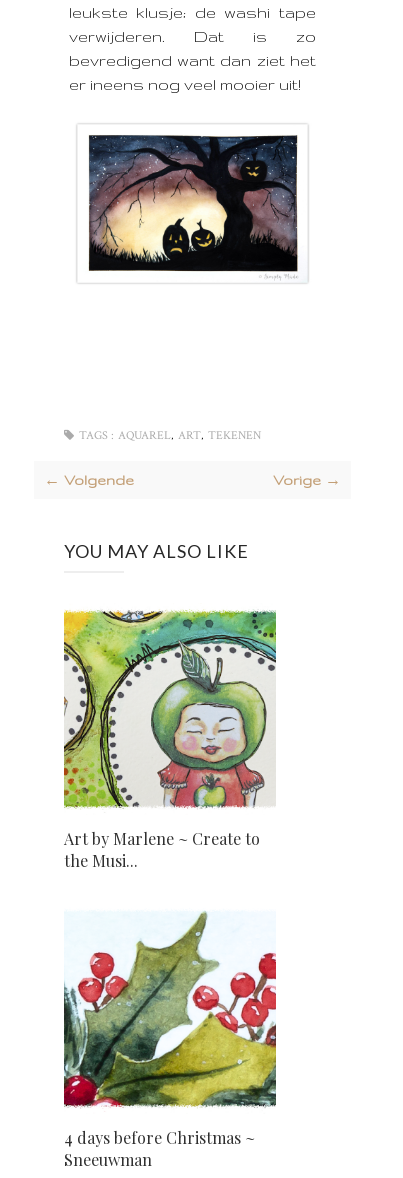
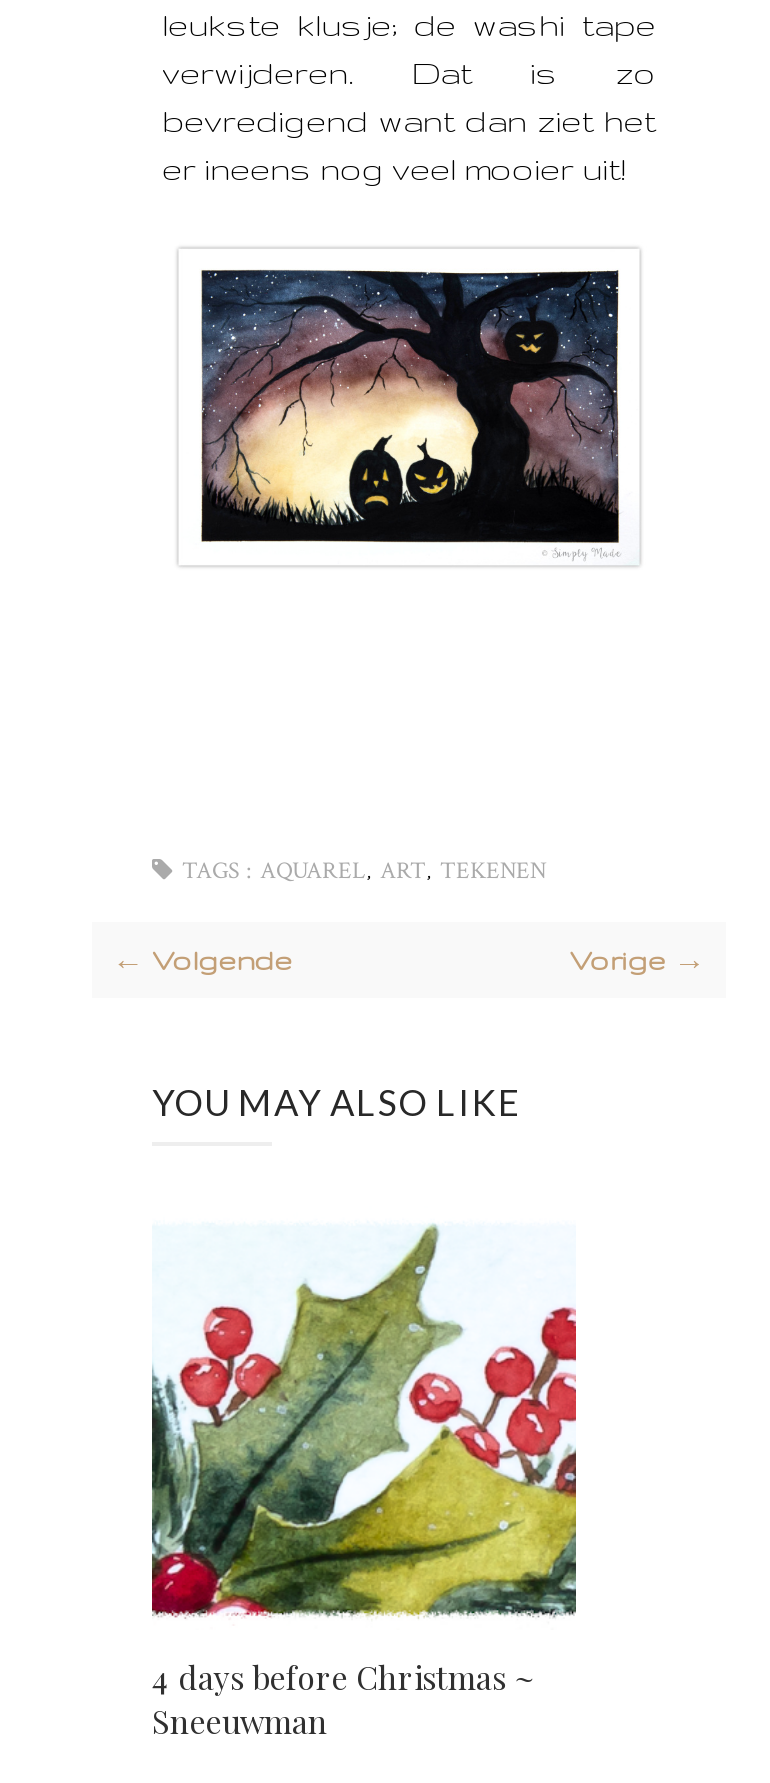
[63,610,277,871] [image] | Art by Marlene ~ Create to | the Musi... -> none

